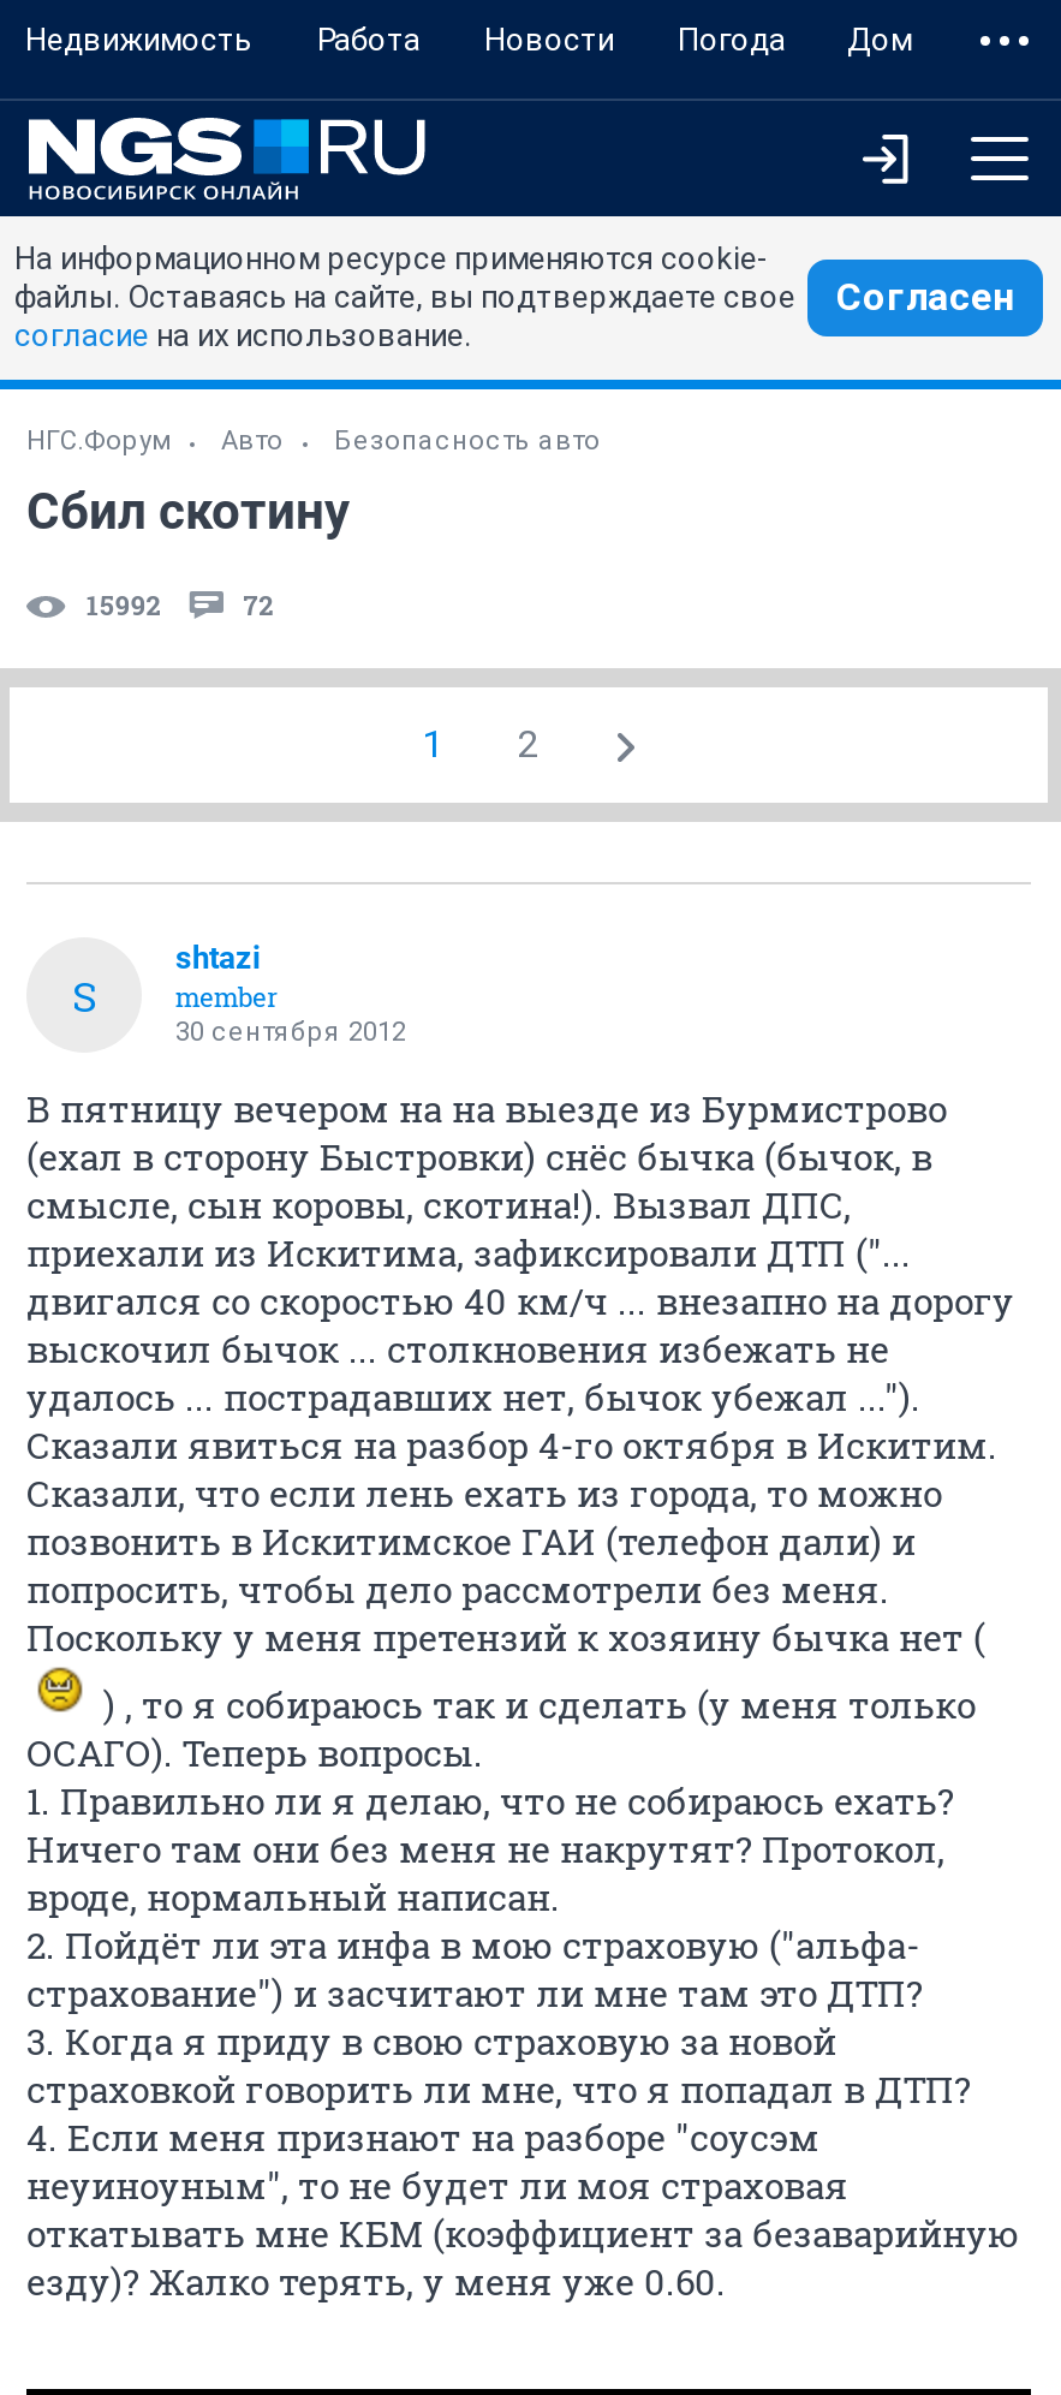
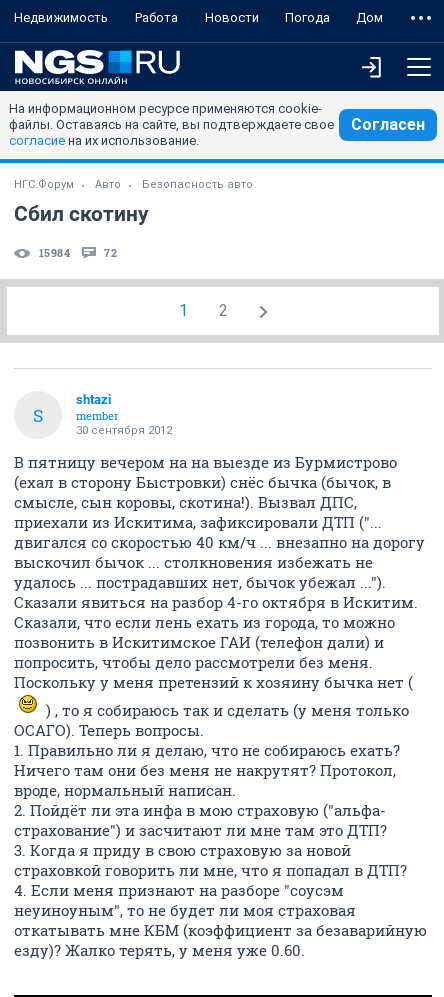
[87,586,161,622] 15992 -> [39,245,70,260] 15984

